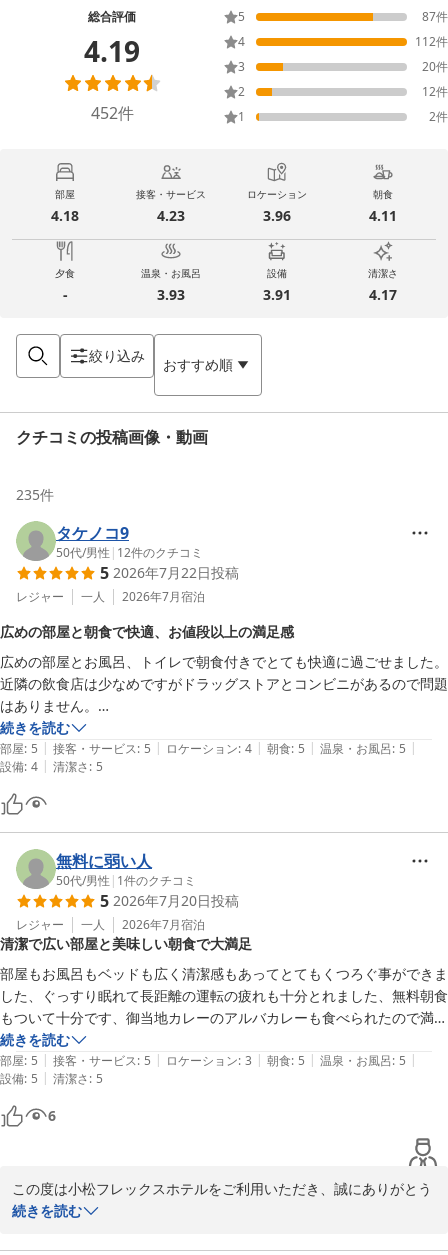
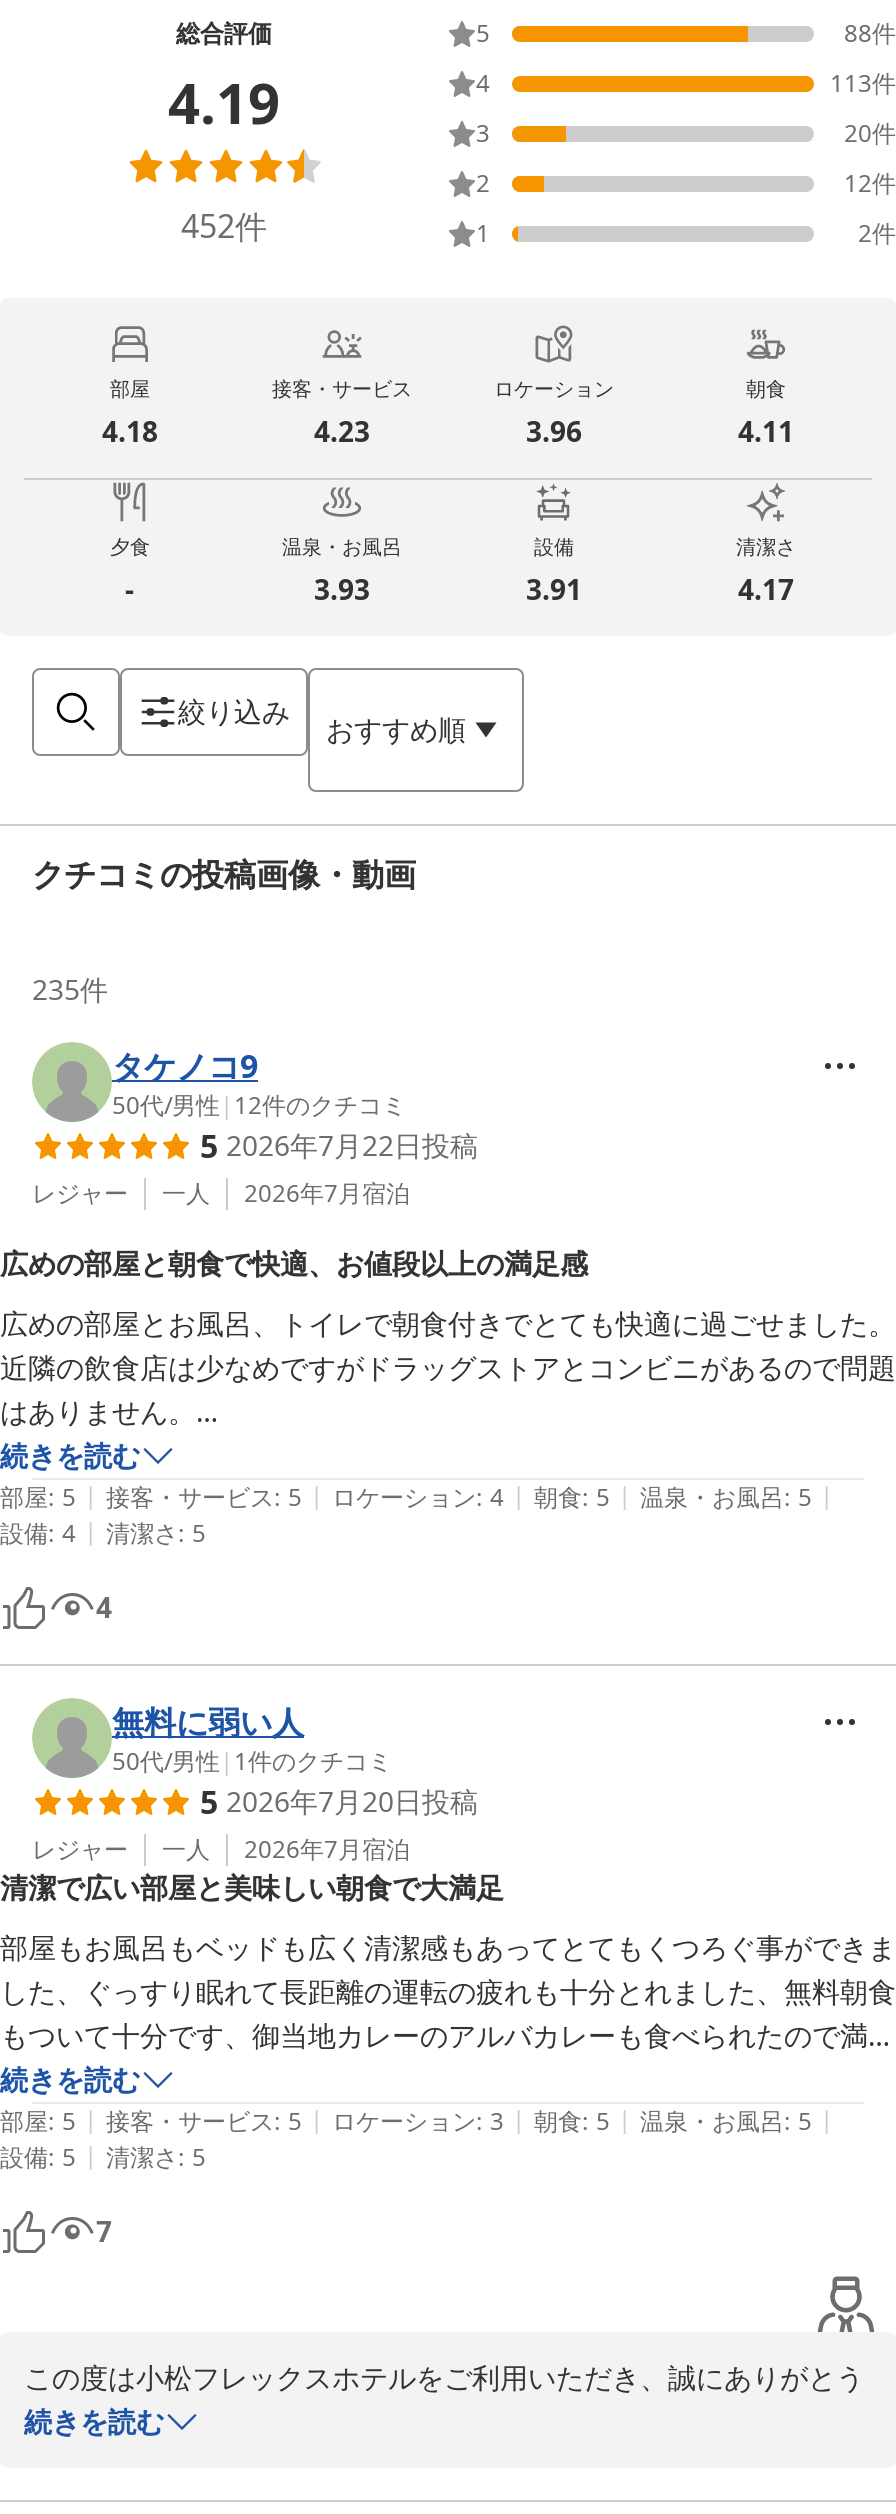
[422,8,448,25] 87件 -> [844,17,896,51] 88件
[415,33,448,50] 112件 -> [830,66,896,100] 113件
none -> [96,1588,112,1626] 4
[48,1106,56,1125] 6 -> [96,2212,112,2250] 7

